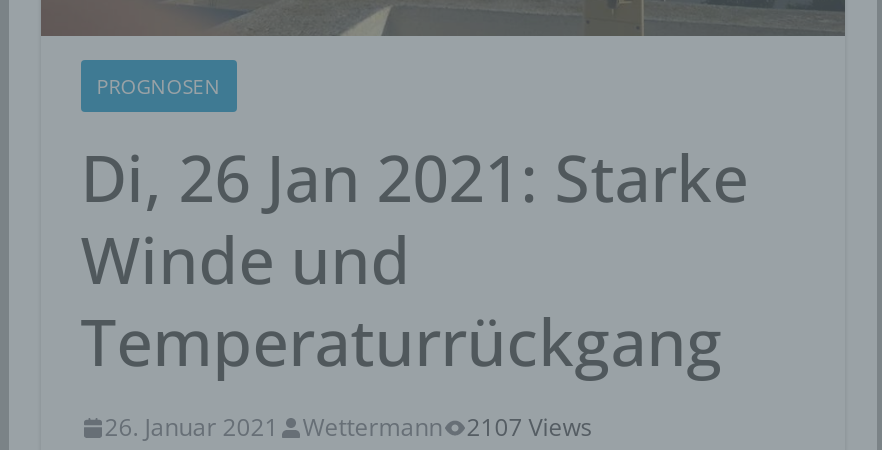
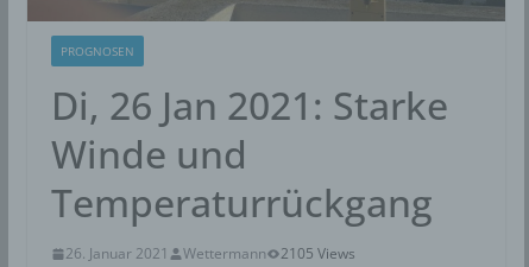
[104,410,592,444] 26. Januar 2021 Wettermann 2107 Views -> [65,244,355,264] 26. Januar 2021 Wettermann 2105 Views

